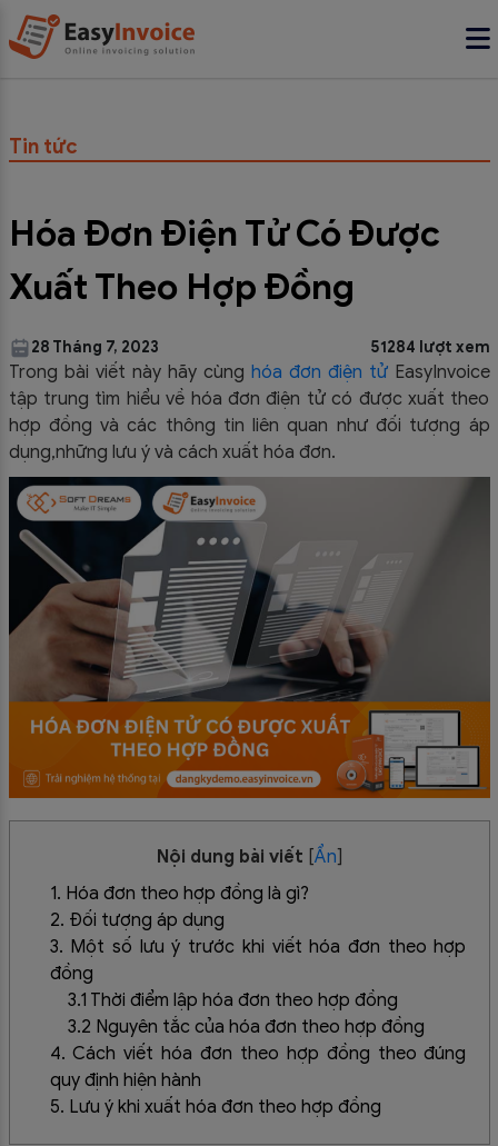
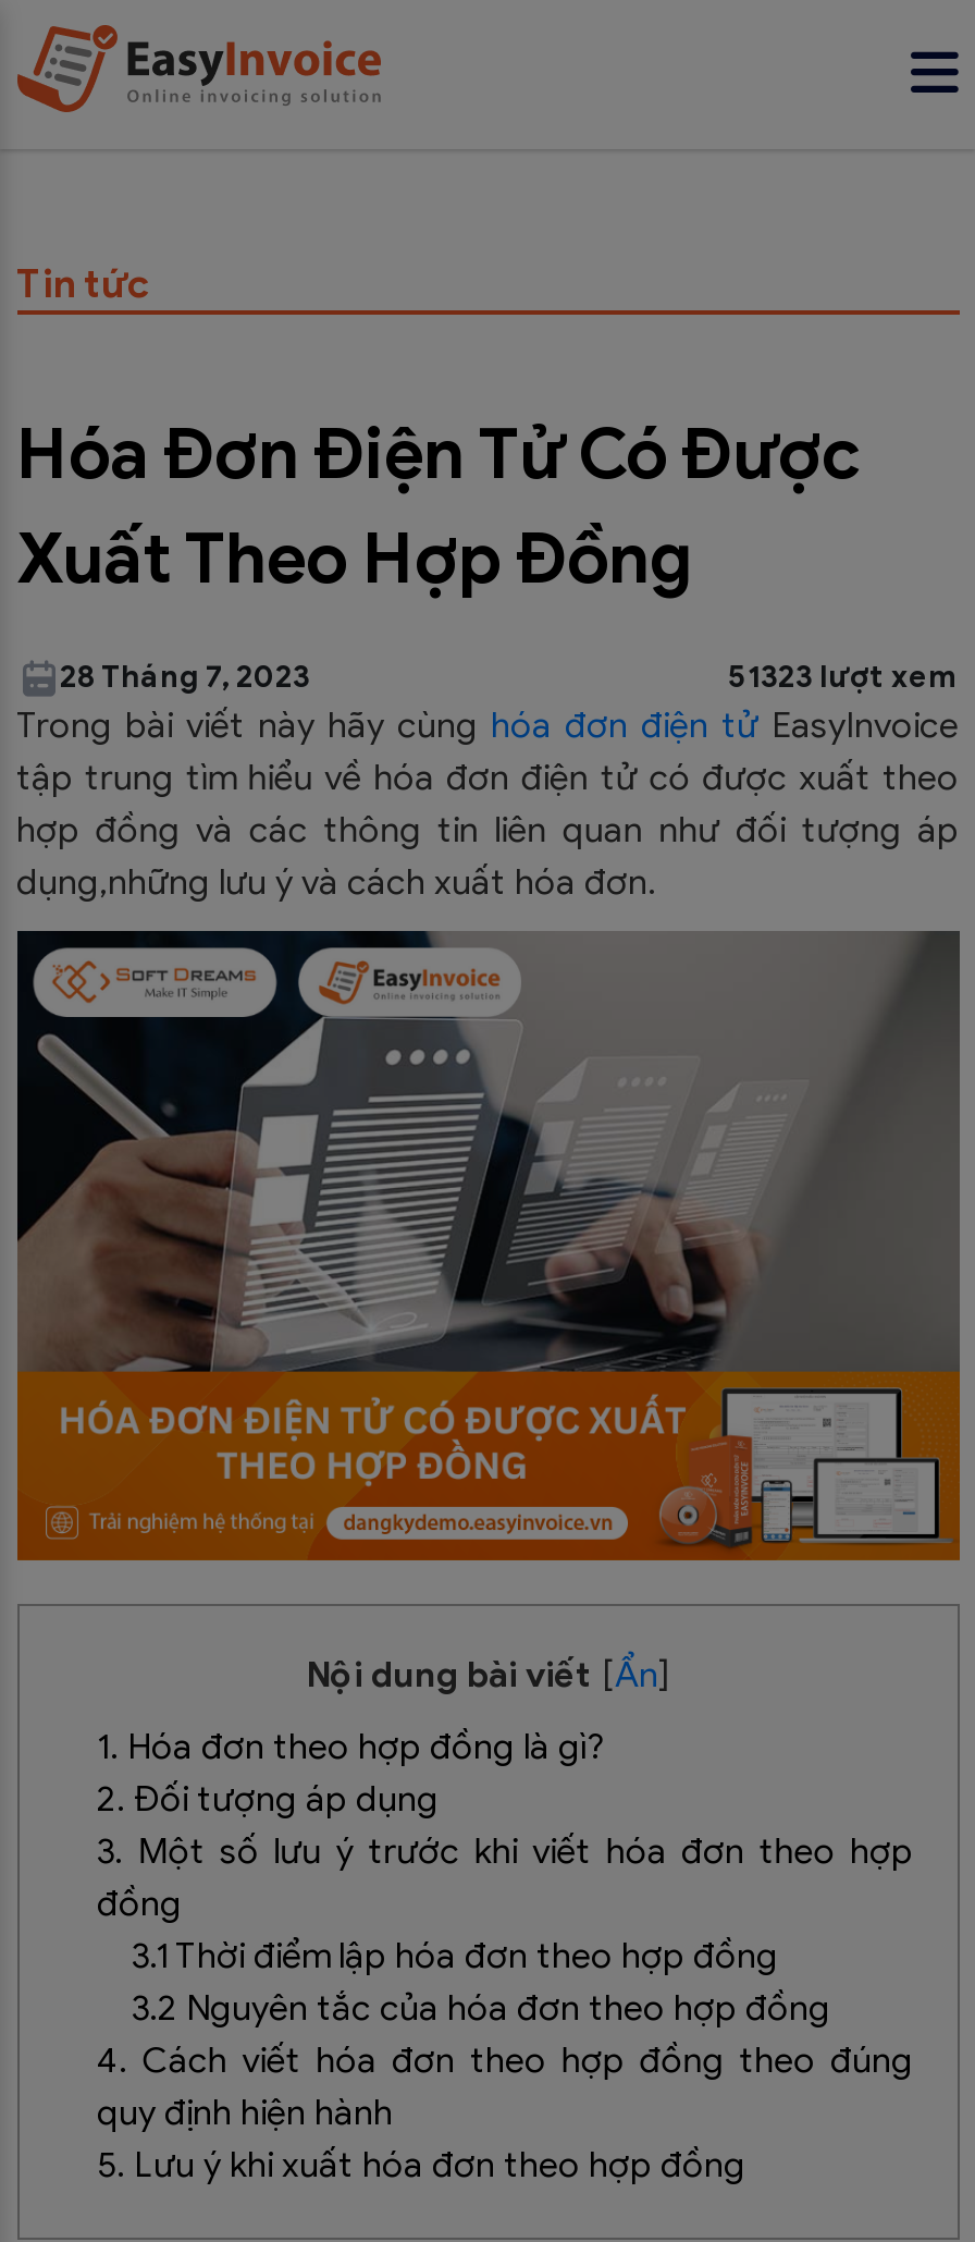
[370,338,490,357] 51284 lượt xem -> [728,659,959,696] 51323 lượt xem

